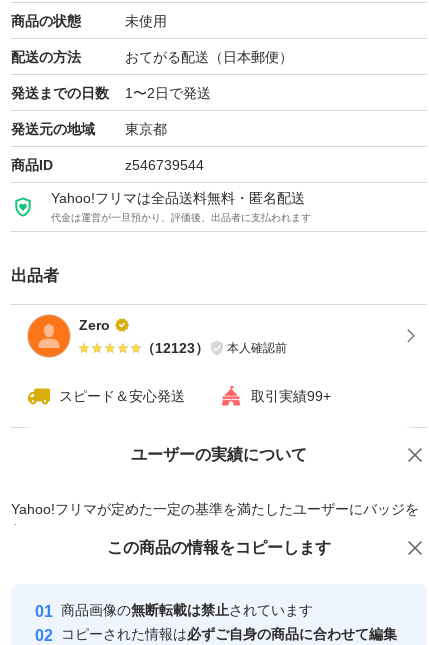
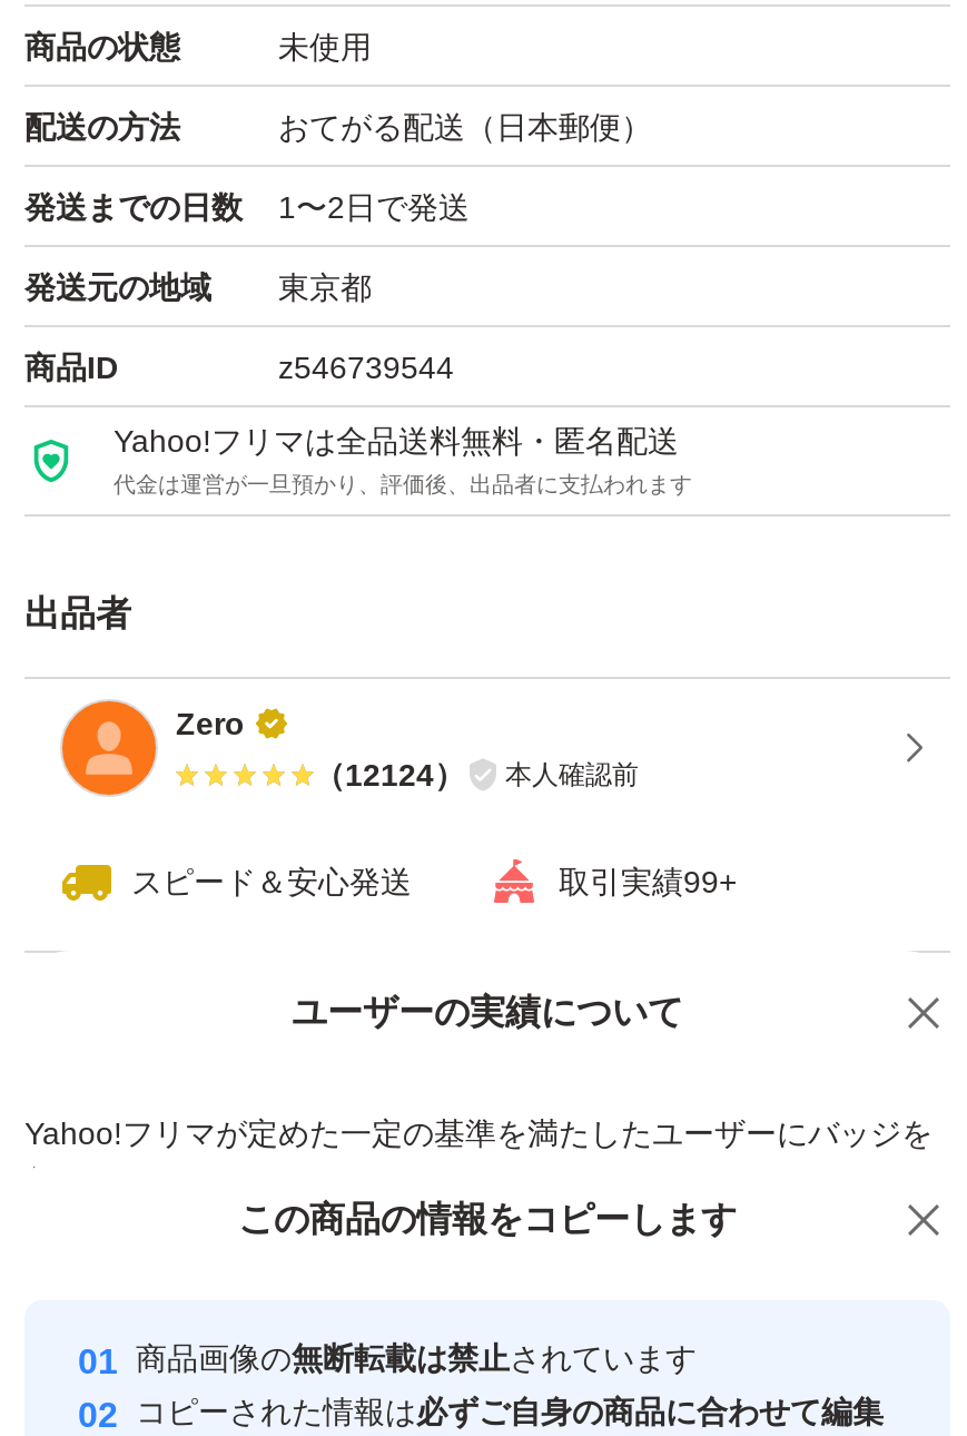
[141,340,287,356] （12123） 本人確認前 -> [314,757,639,792] （12124） 本人確認前

